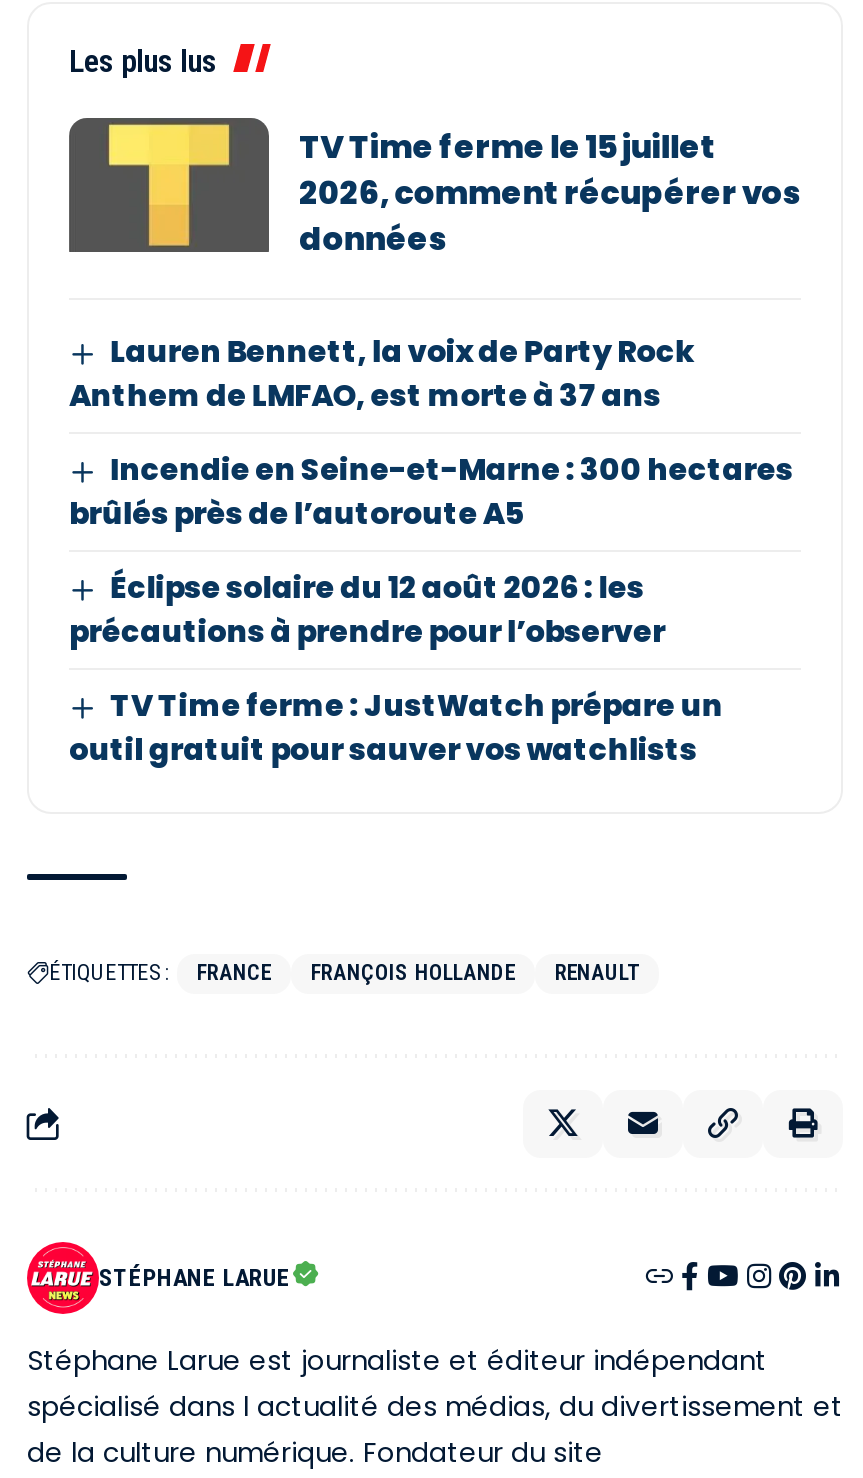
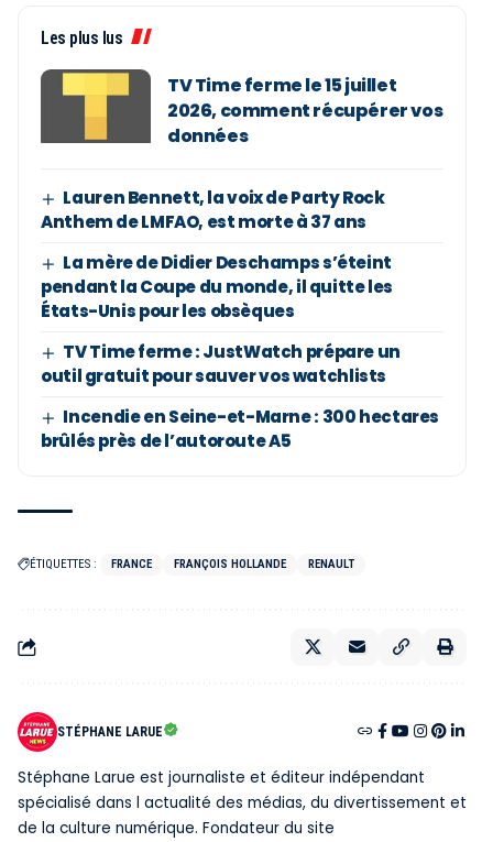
moved [69,449,793,535] -> [41,405,439,453]: Incendie en Seine-et-Marne : 300 hectares | brûlés près de l’autoroute A5
[69,567,665,653] Éclipse solaire du 12 août 2026 : les | précautions à prendre pour l’observer -> [41,251,393,323] La mère de Didier Deschamps s’éteint | pendant la Coupe du monde, il quitte les | États-Unis pour les obsèques
moved [69,685,723,771] -> [41,341,400,388]: TV Time ferme : JustWatch prépare un | outil gratuit pour sauver vos watchlists

